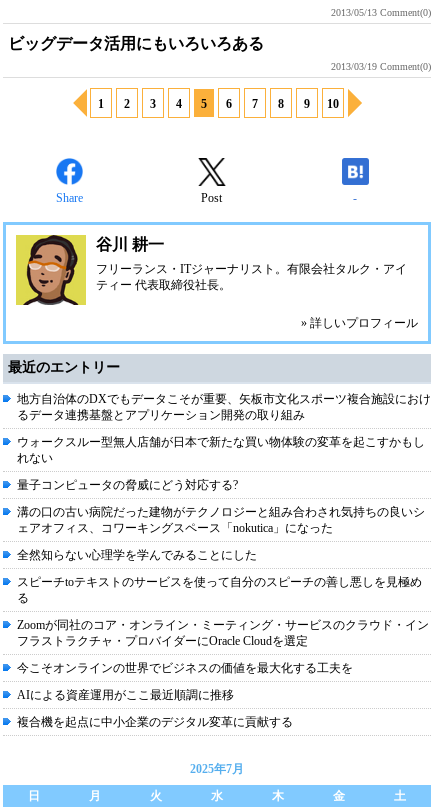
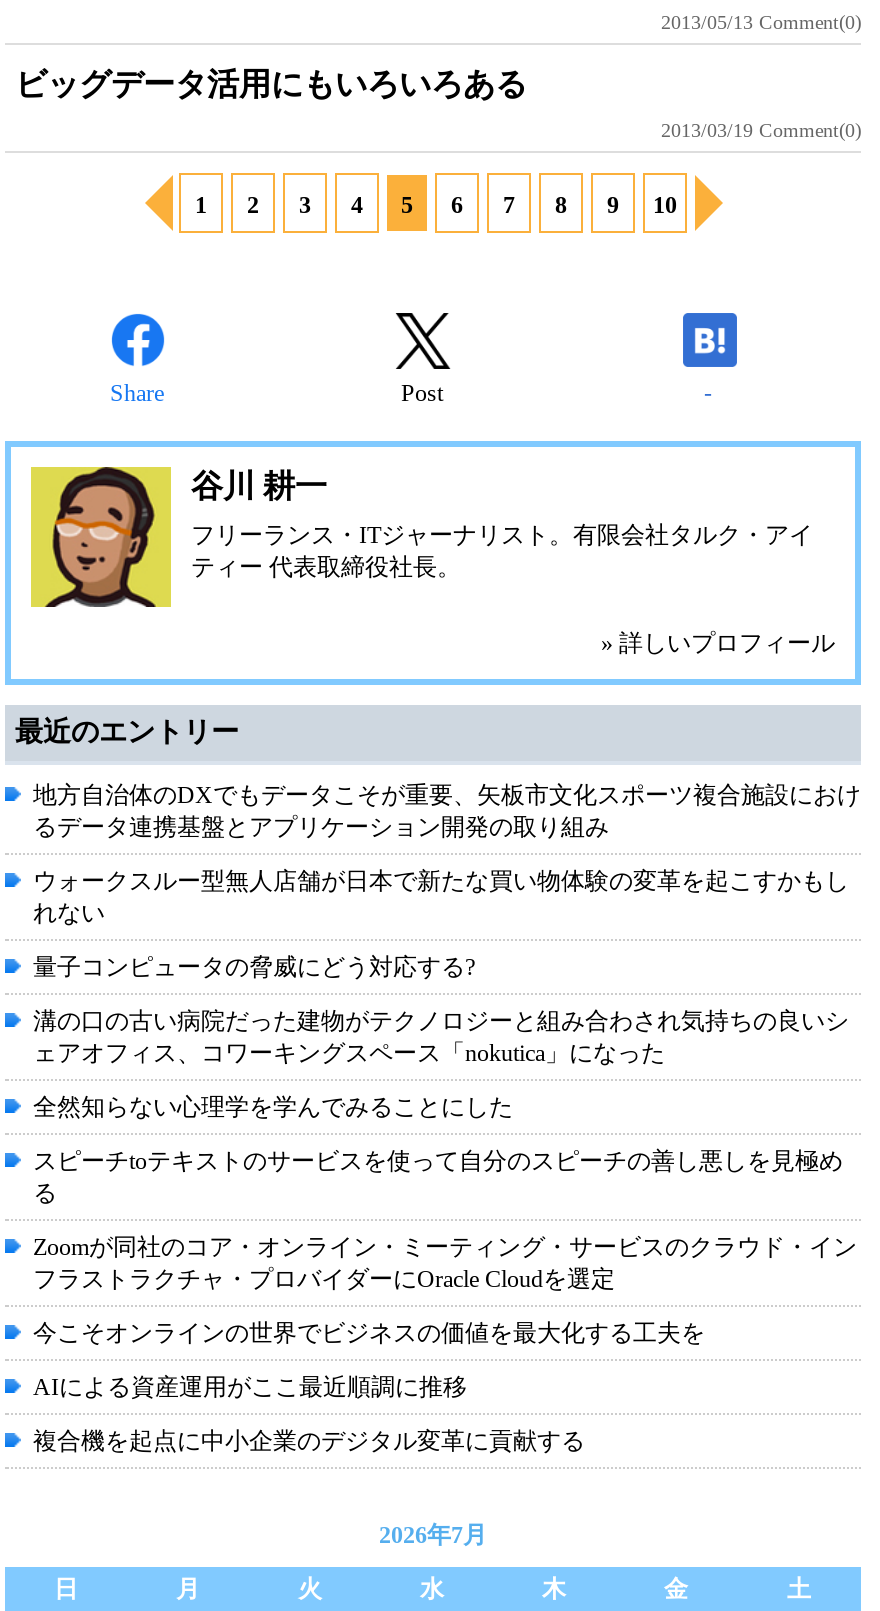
[190,762,244,776] 2025年7月 -> [379,1521,487,1549] 2026年7月

